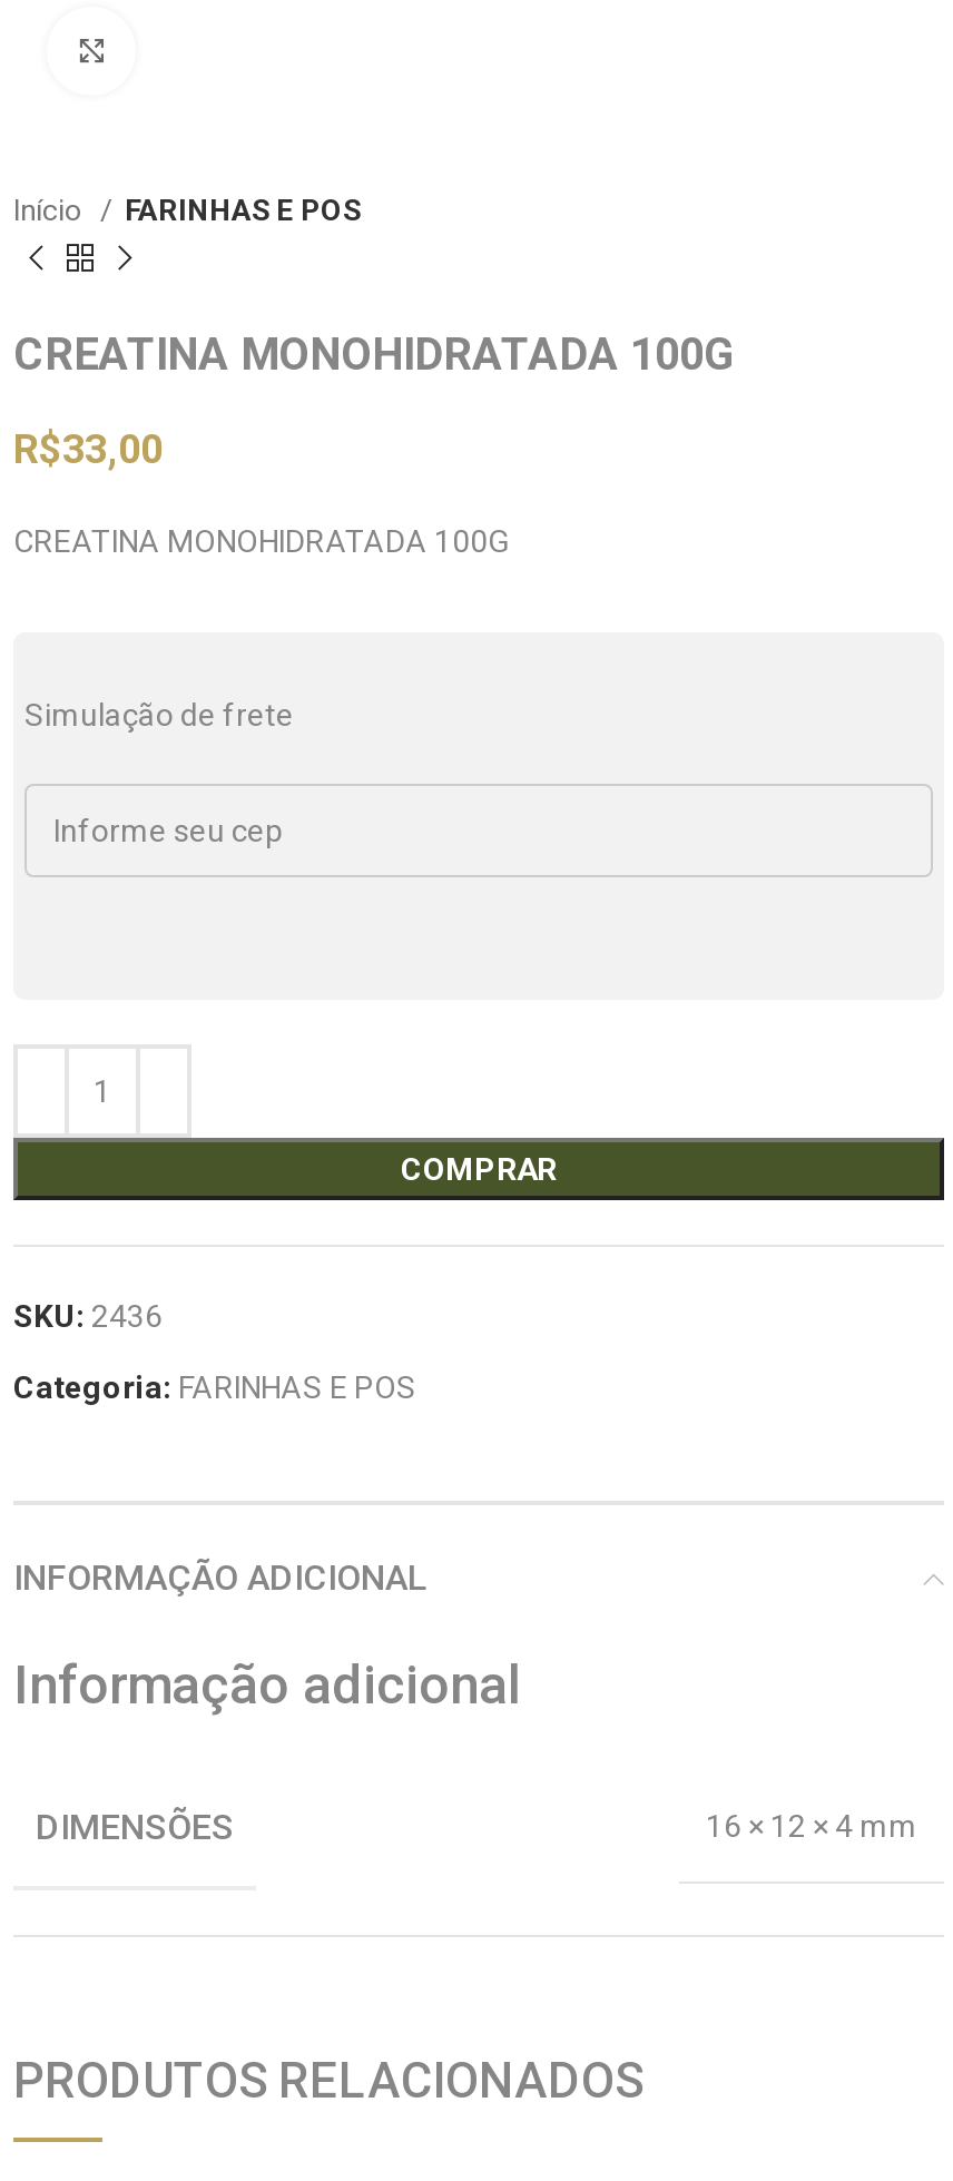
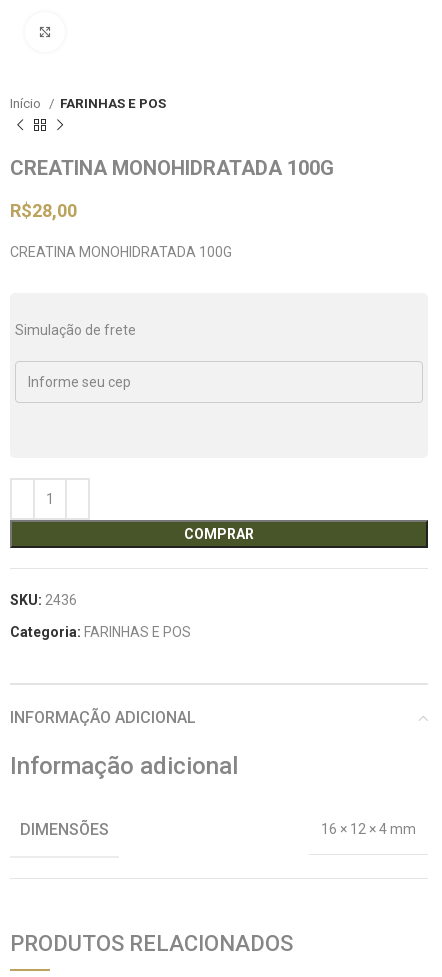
[13,425,163,472] R$33,00 -> [10,200,77,221] R$28,00

